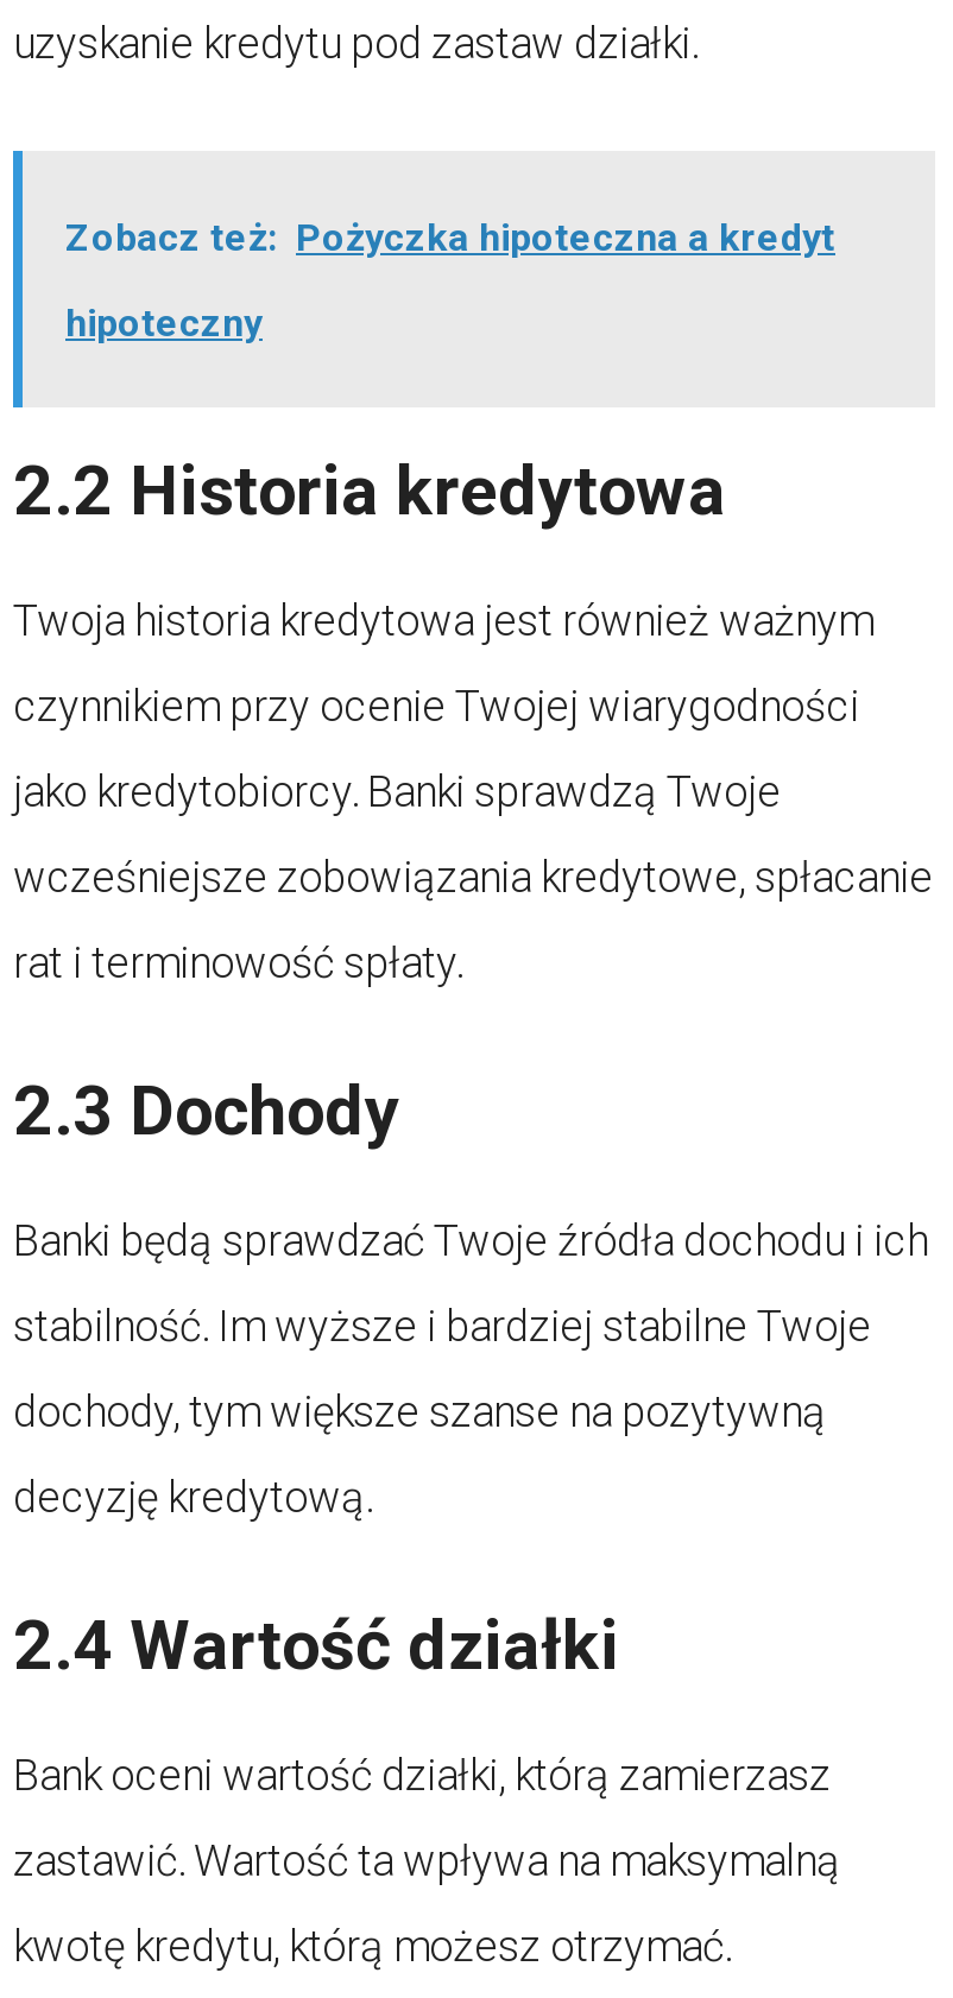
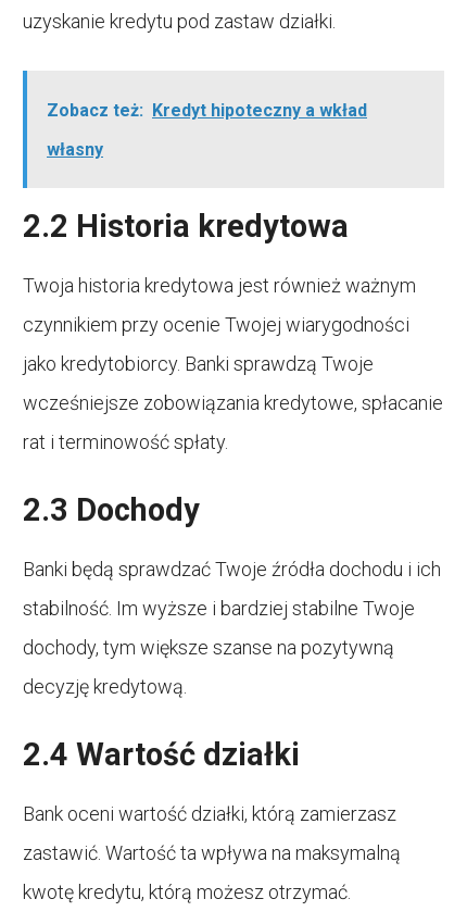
[65,214,835,259] Zobacz też: Pożyczka hipoteczna a kredyt -> [47,100,367,120] Zobacz też: Kredyt hipoteczny a wkład
[65,300,263,345] hipoteczny -> [47,139,103,159] własny

